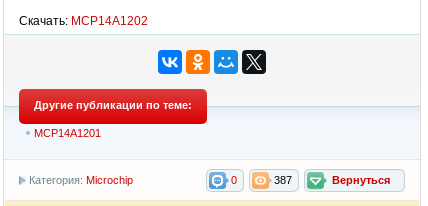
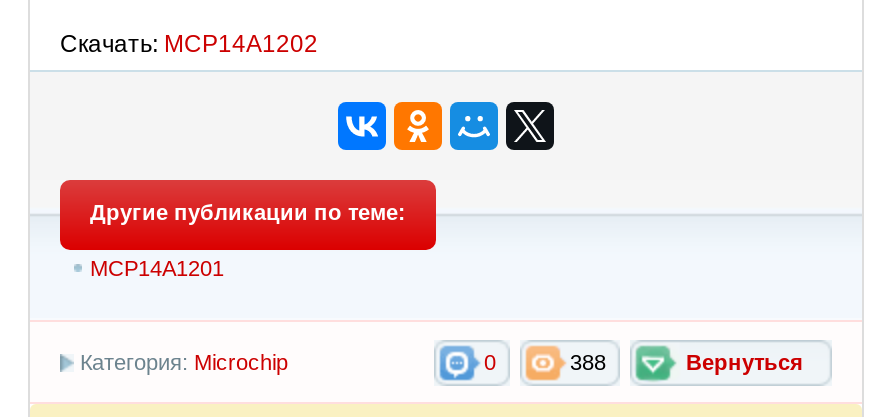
[274,174,292,186] 387 -> [570,350,606,374] 388

